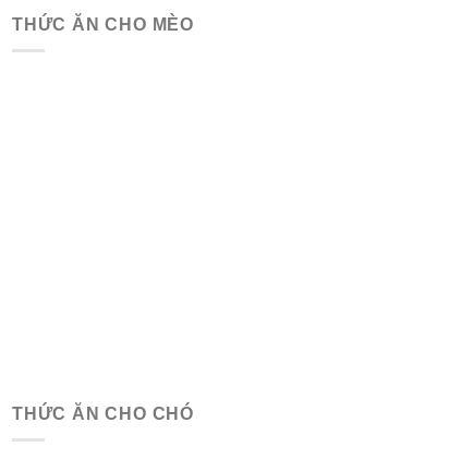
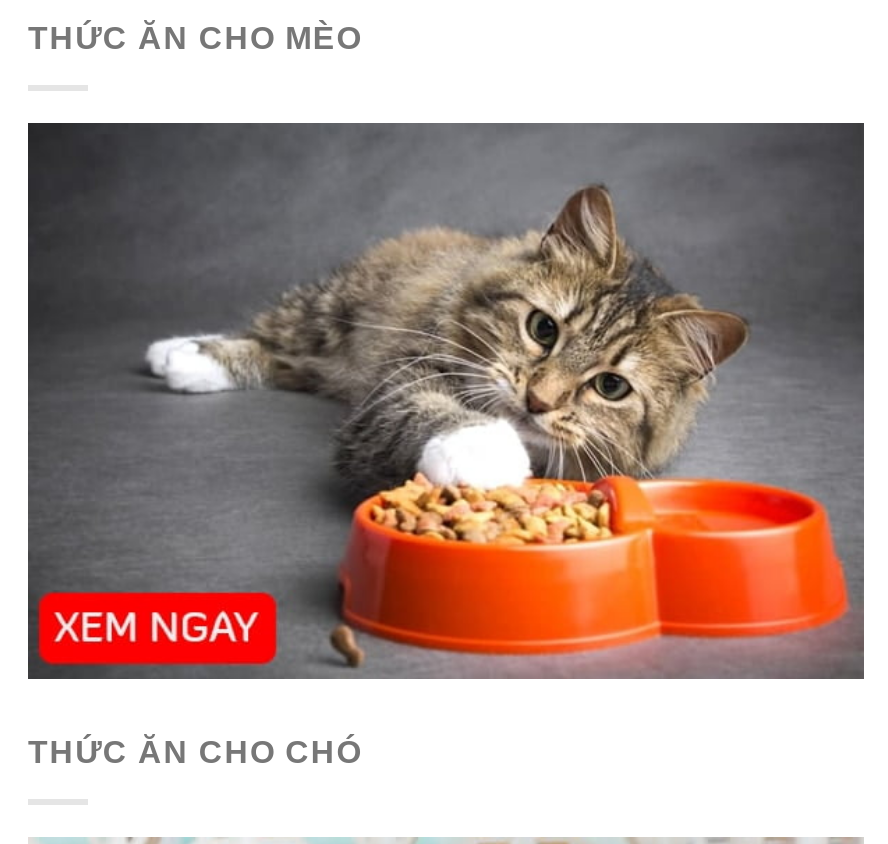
none -> [26,120,866,682] [image]

